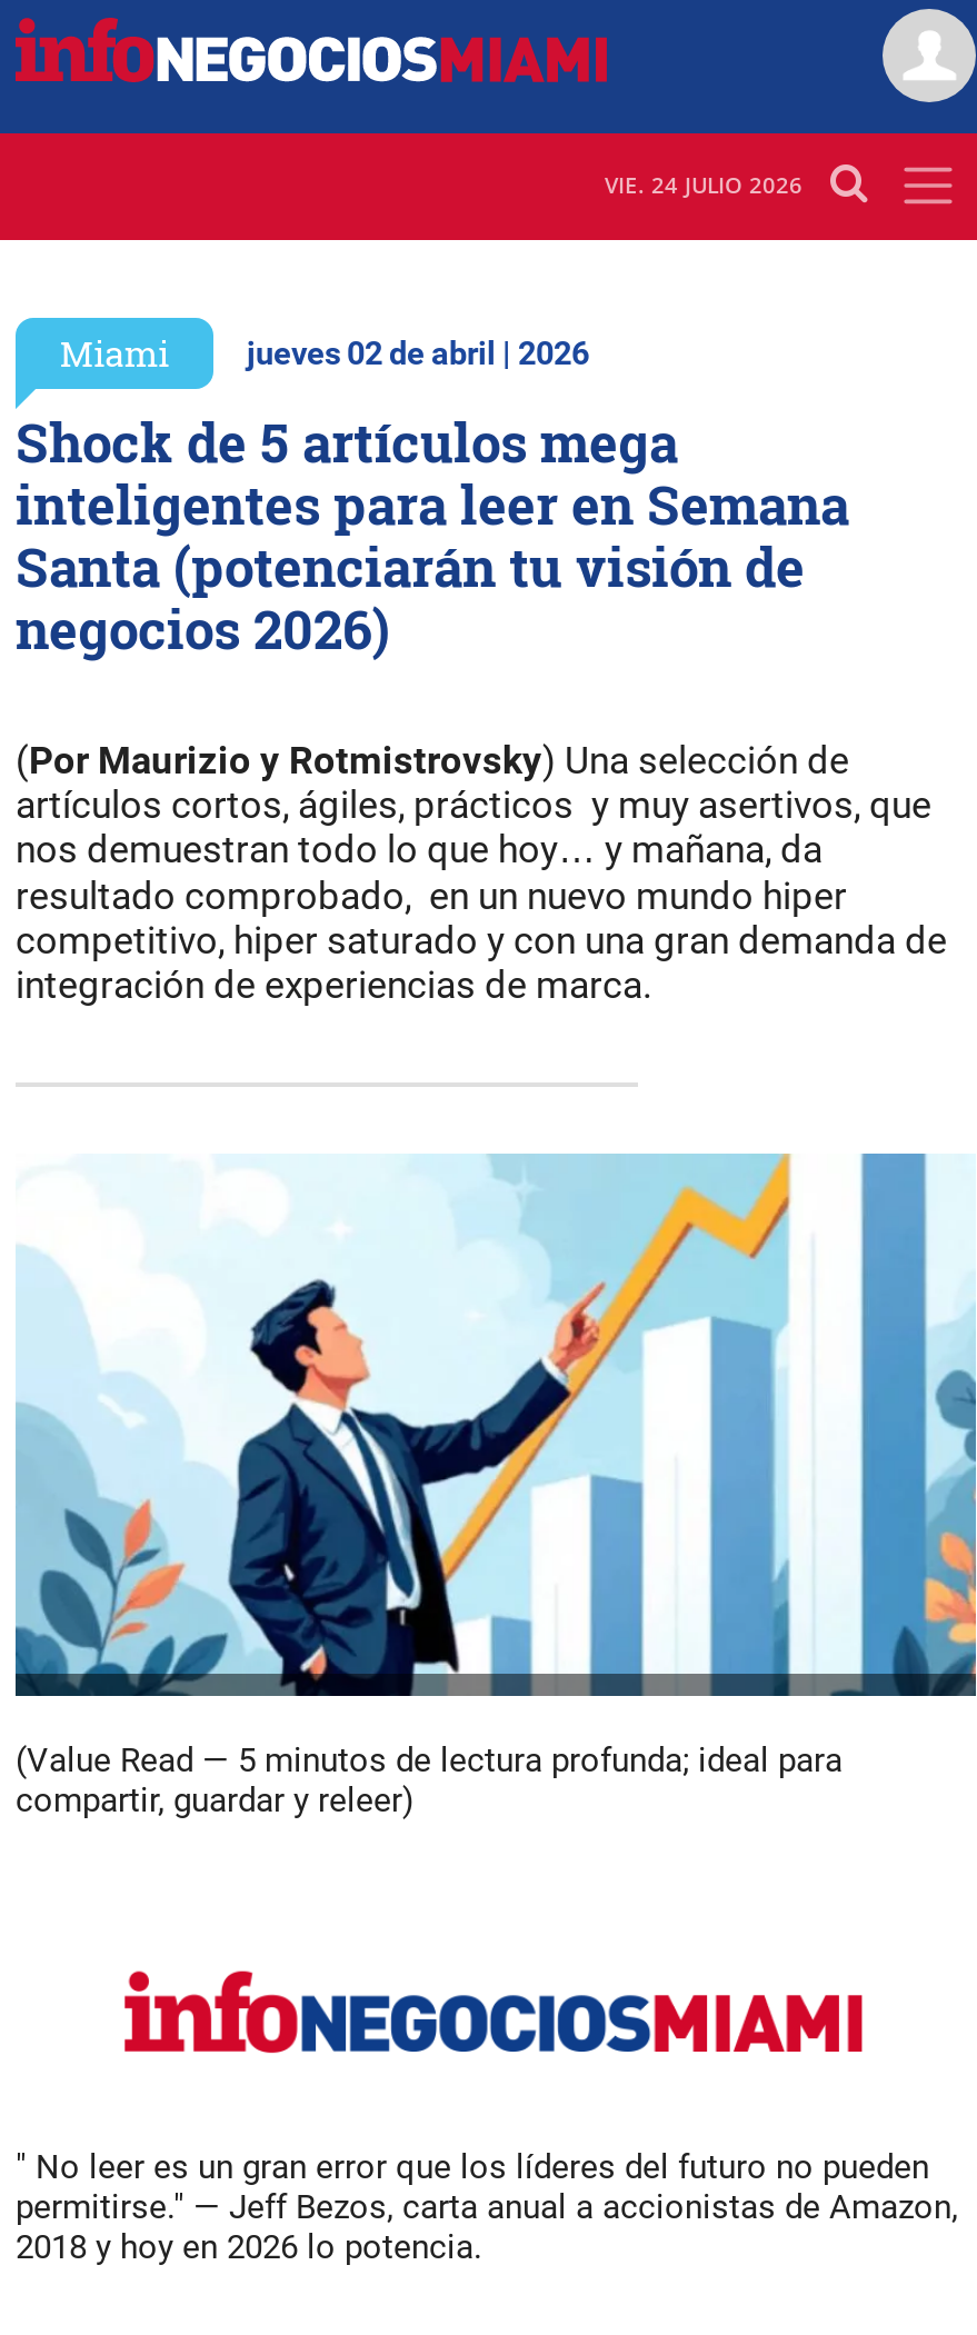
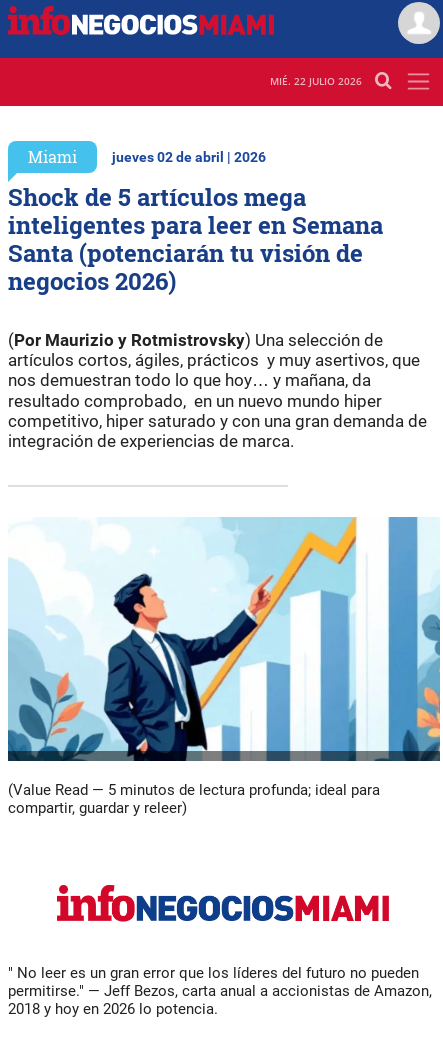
[605,170,802,201] VIE. 24 JULIO 2026 -> [270,74,362,88] MIÉ. 22 JULIO 2026

